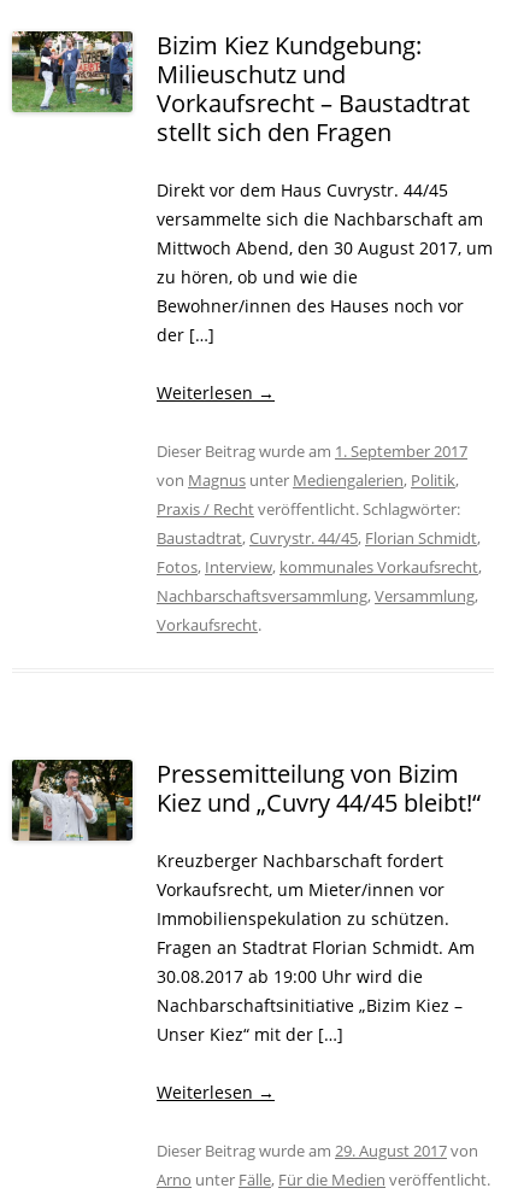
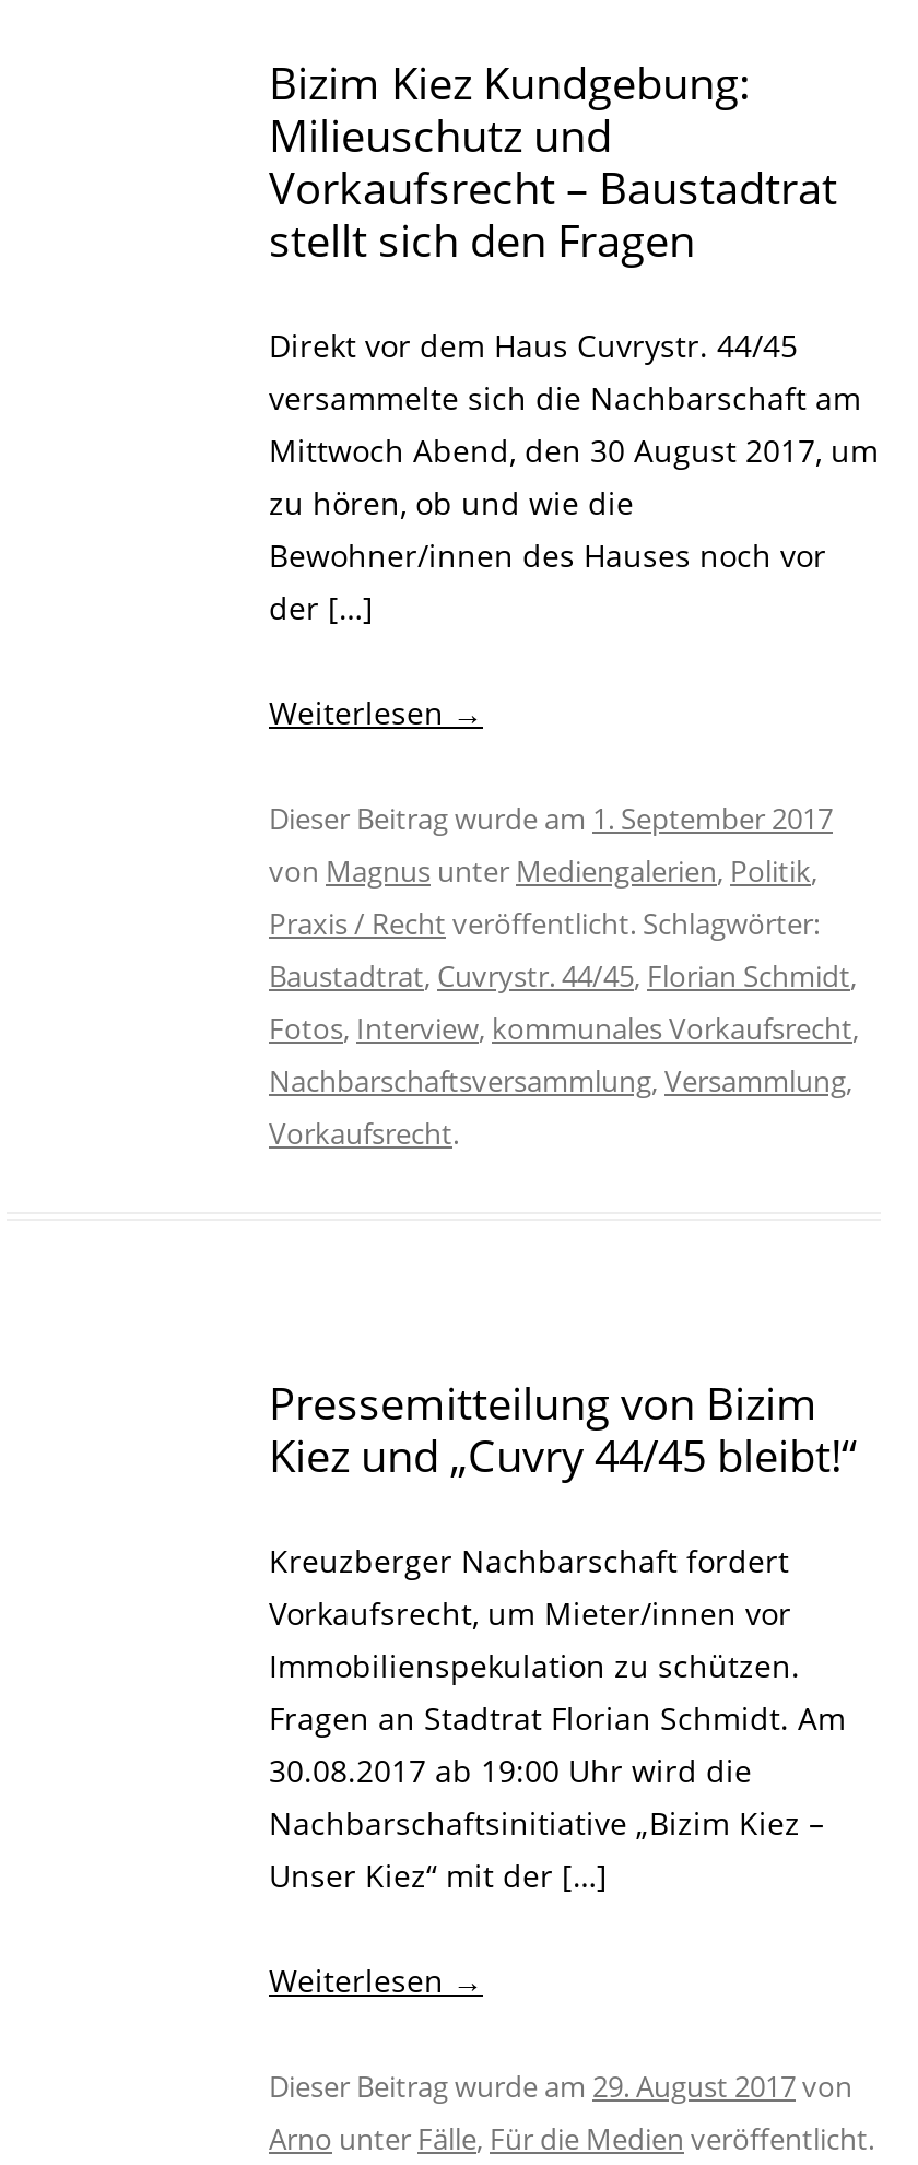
[11,30,134,115] [image] -> none
[11,759,134,843] [image] -> none

